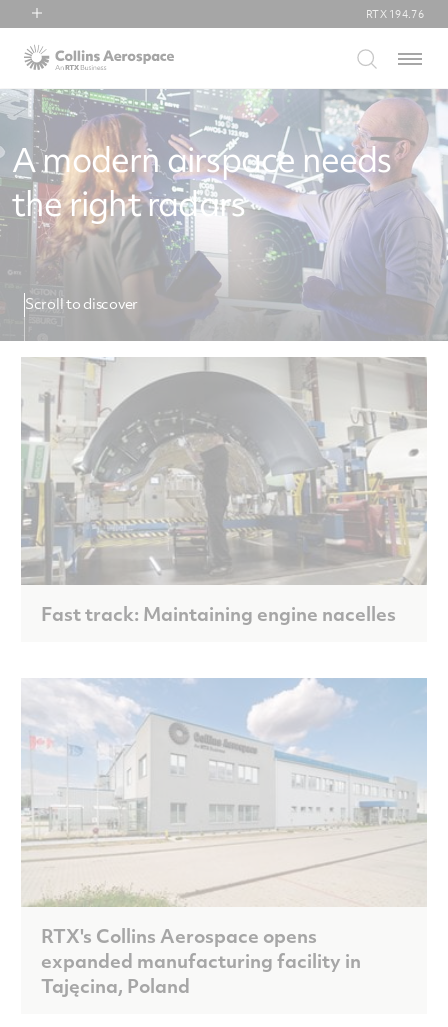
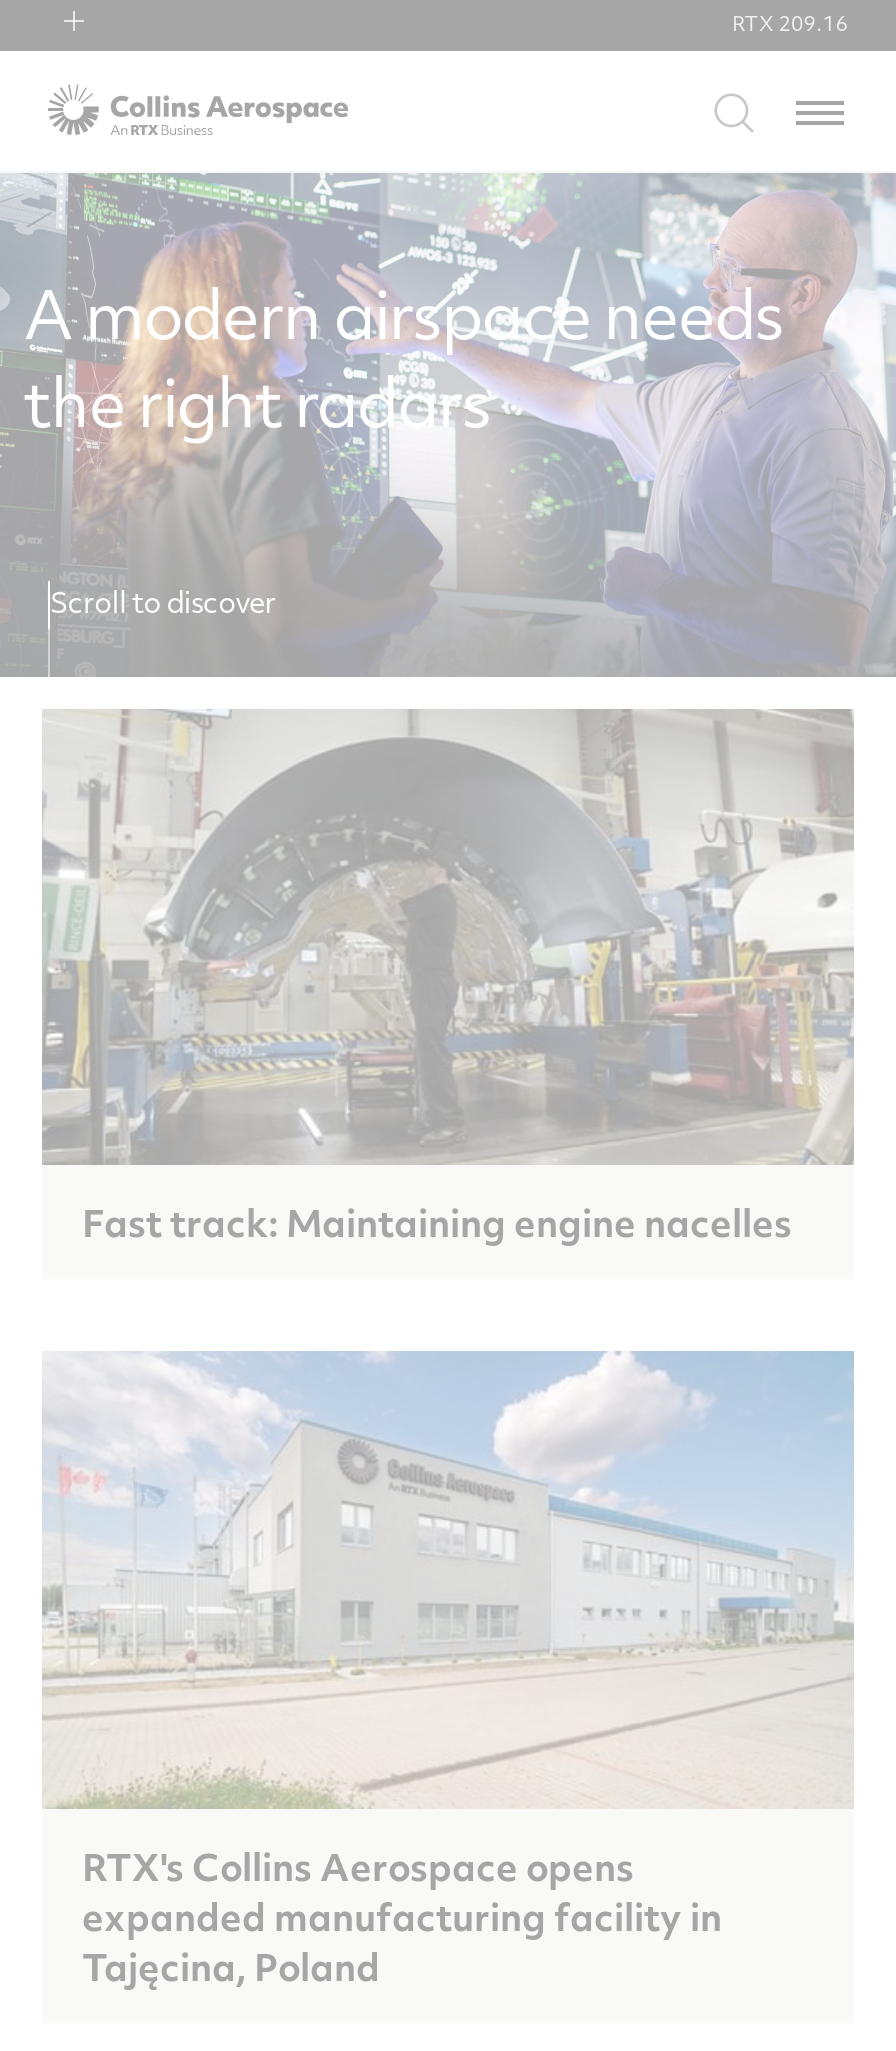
[366,7,424,21] RTX 194.76 -> [732,9,848,37] RTX 209.16

